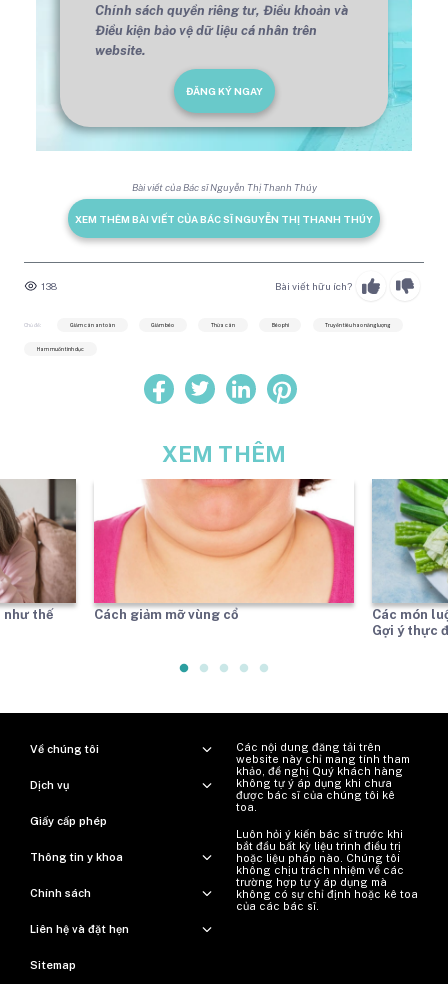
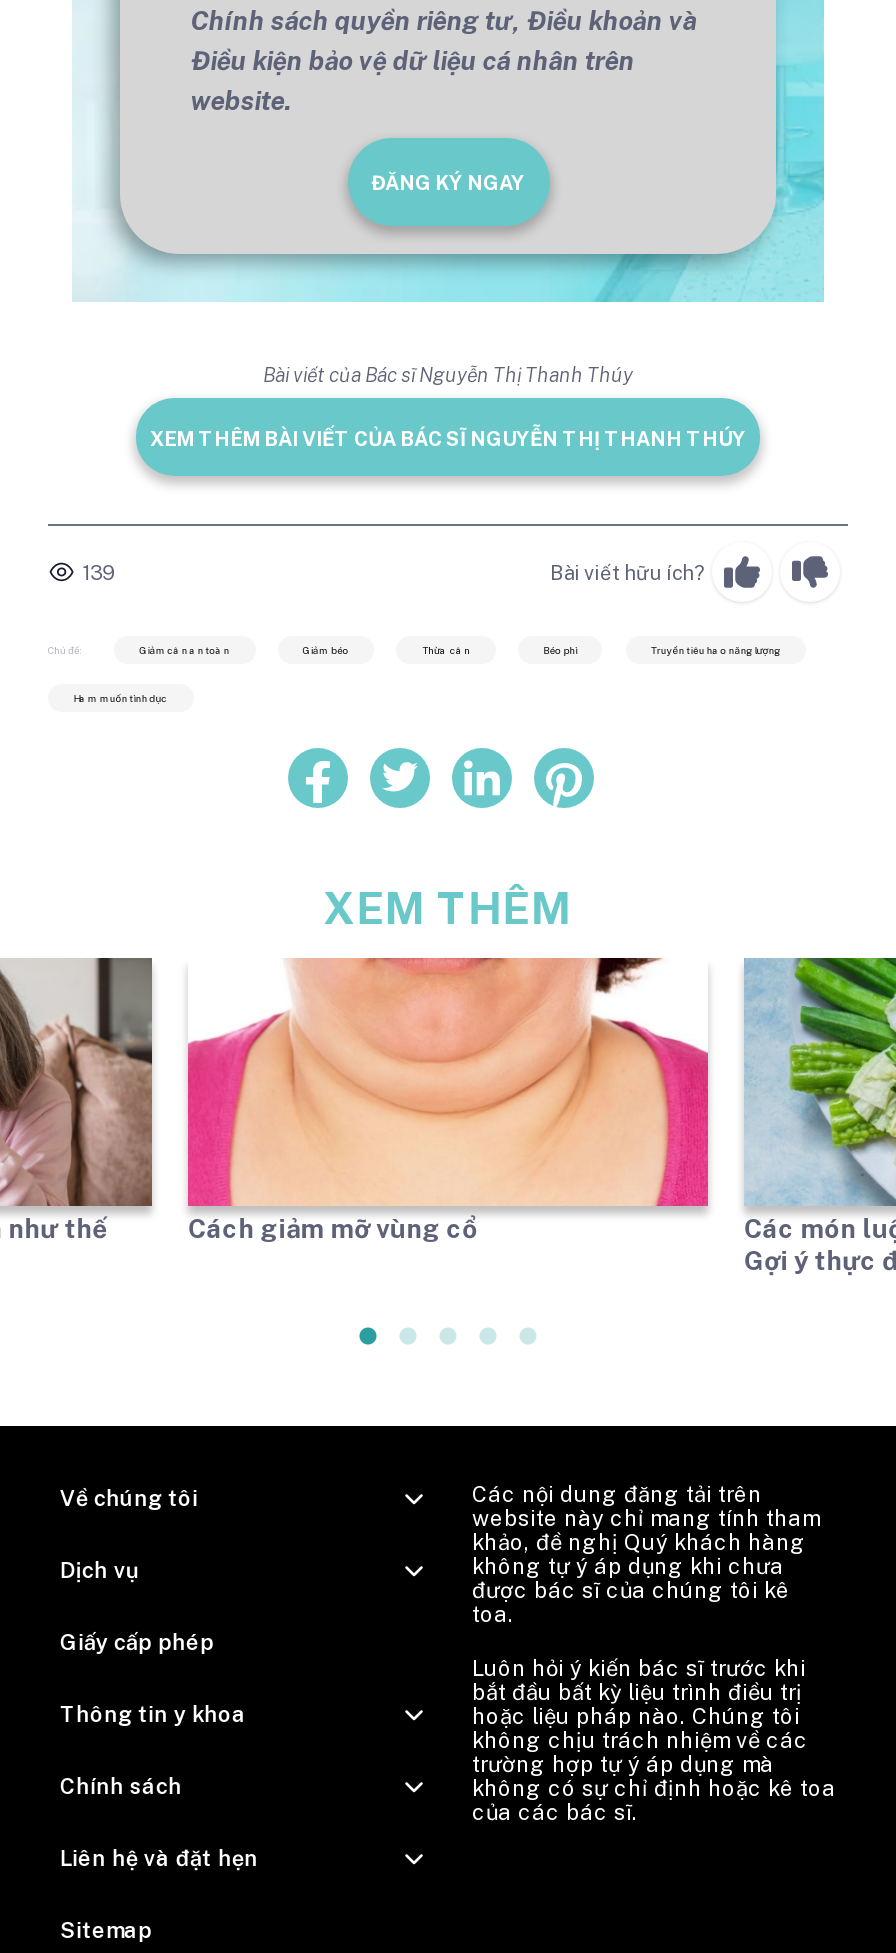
[41,280,57,292] 138 -> [82,559,112,583] 139

